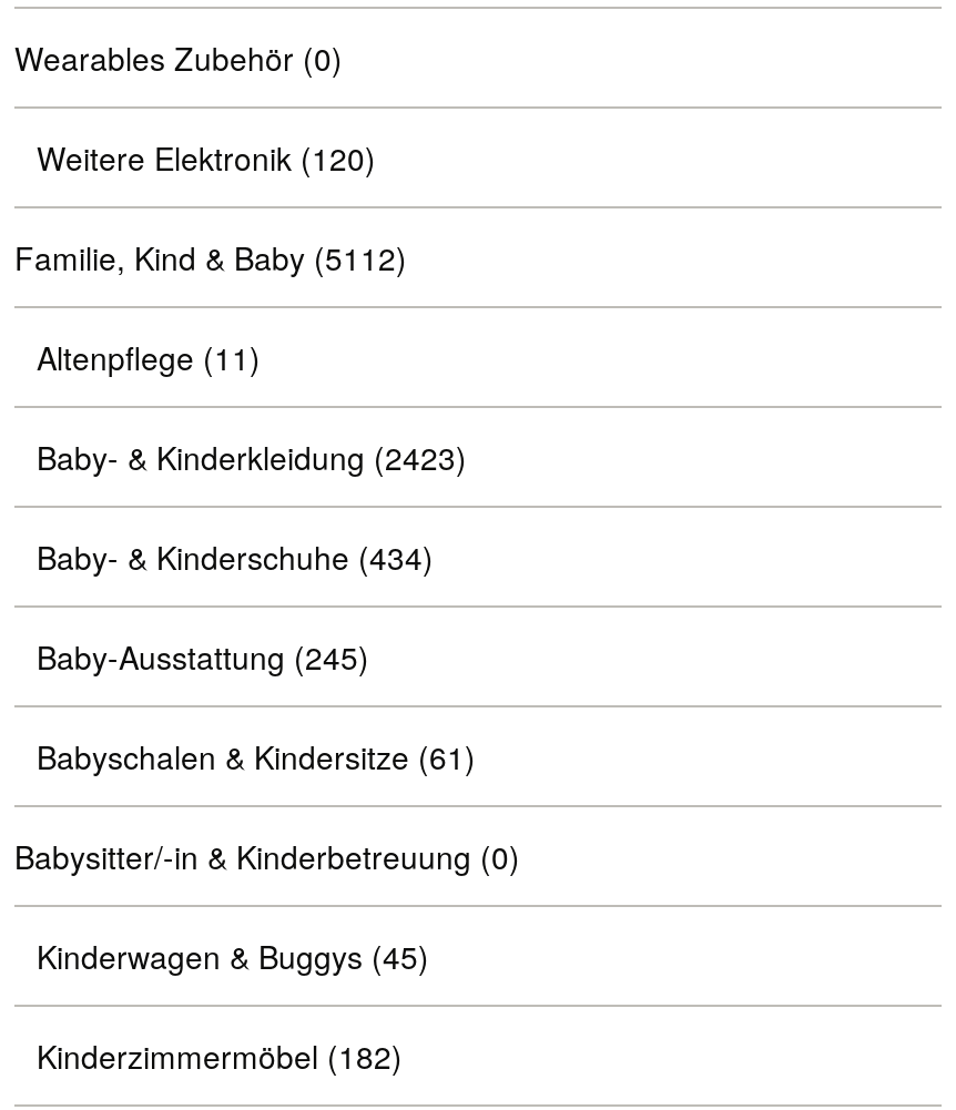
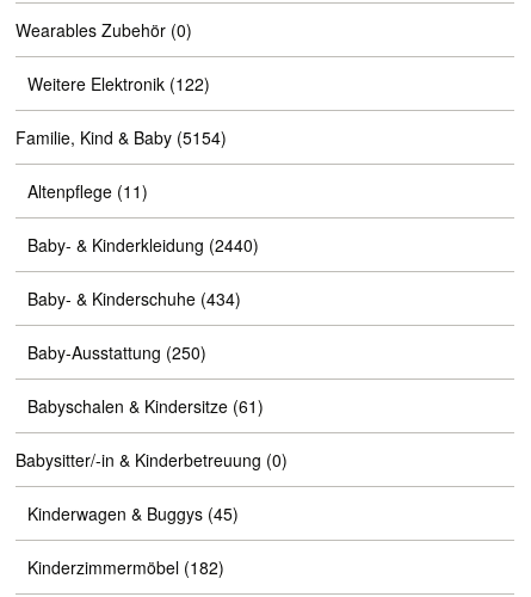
[37,135,376,180] Weitere Elektronik (120) -> [27,72,210,96] Weitere Elektronik (122)
[14,235,407,279] Familie, Kind & Baby (5112) -> [16,125,227,149] Familie, Kind & Baby (5154)
[37,435,467,479] Baby- & Kinderkleidung (2423) -> [27,233,259,257] Baby- & Kinderkleidung (2440)
[37,634,369,679] Baby-Ausstattung (245) -> [27,340,206,364] Baby-Ausstattung (250)

